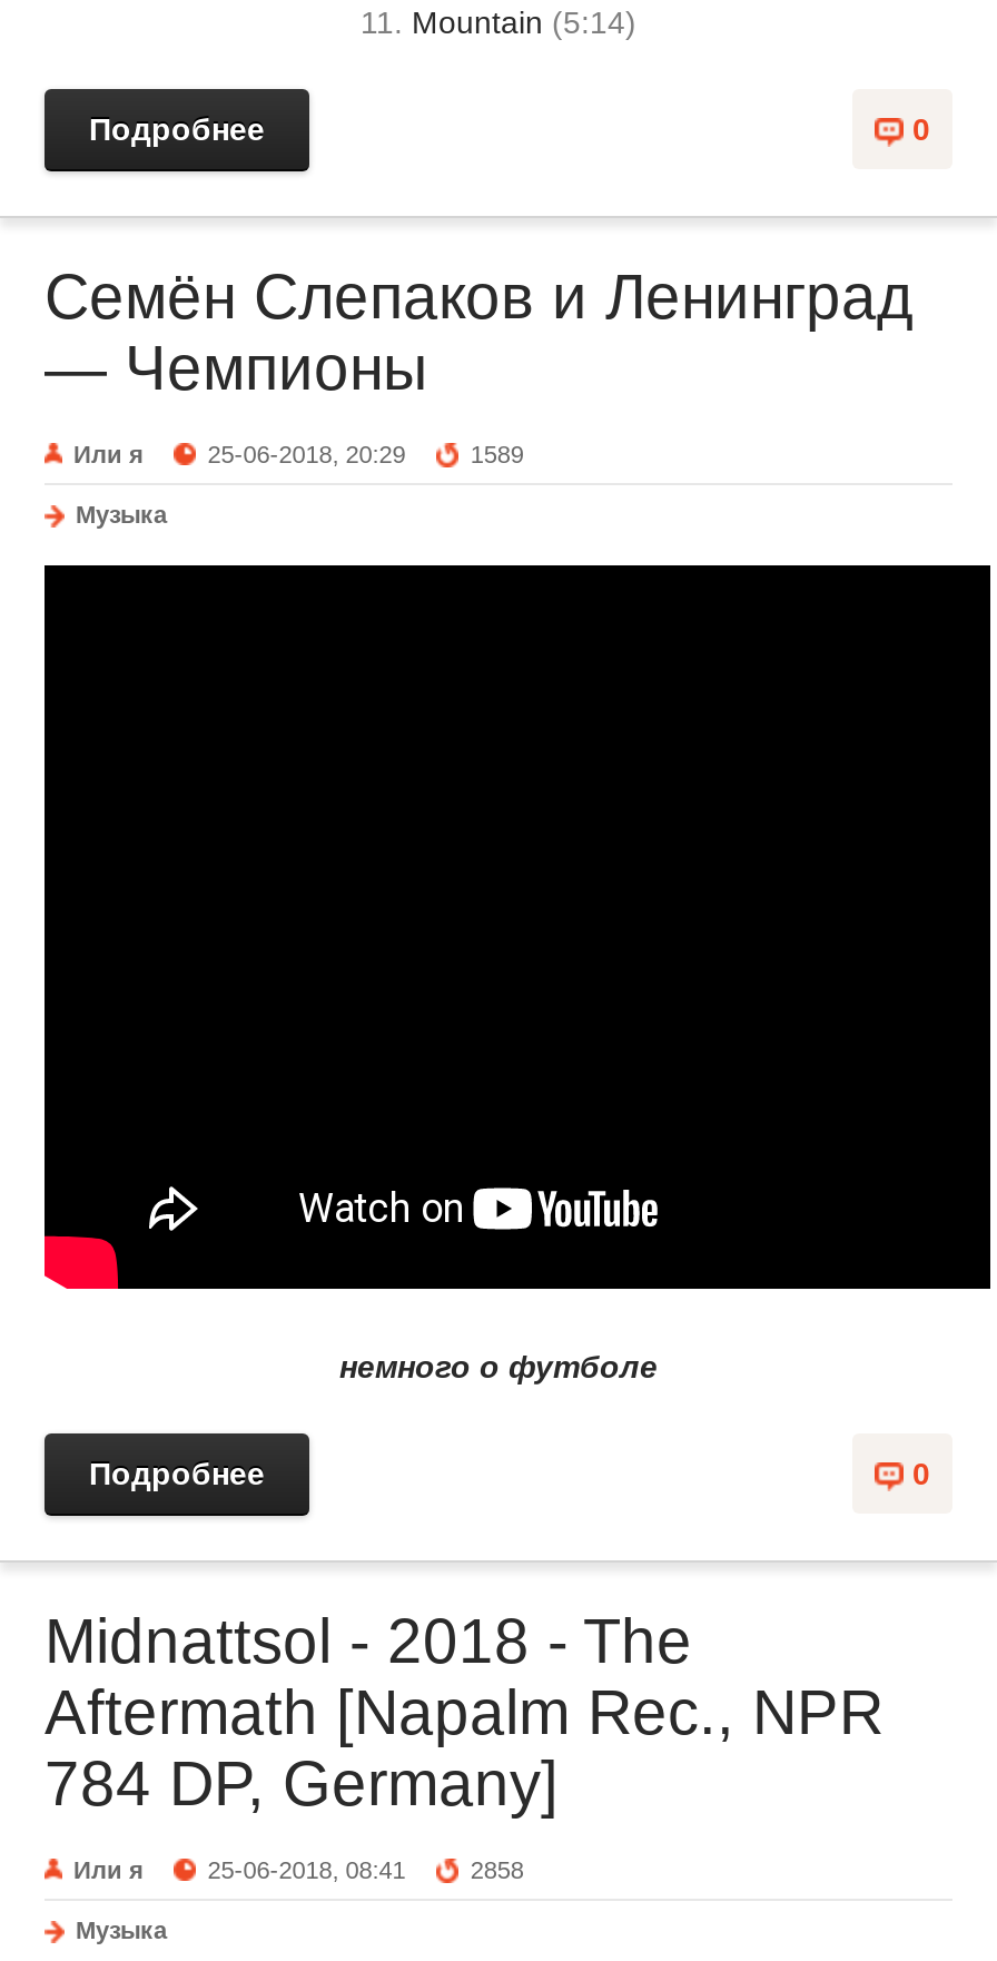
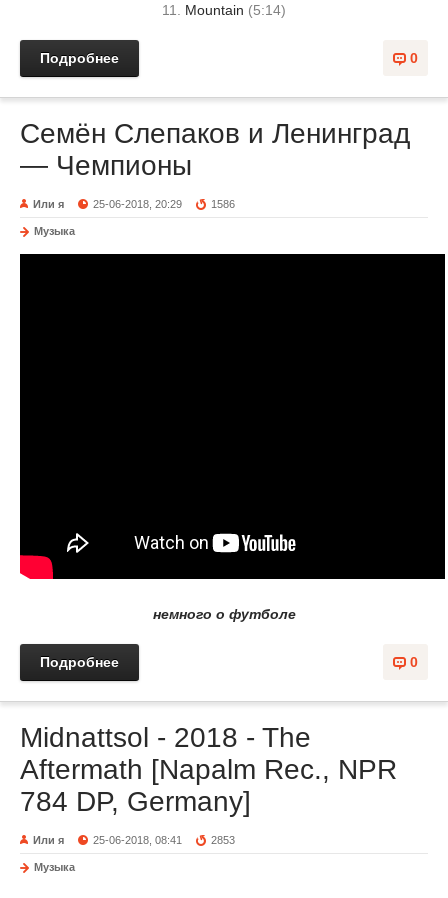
[470,441,524,467] 1589 -> [211,198,235,210] 1586
[470,1856,524,1883] 2858 -> [211,834,235,846] 2853

